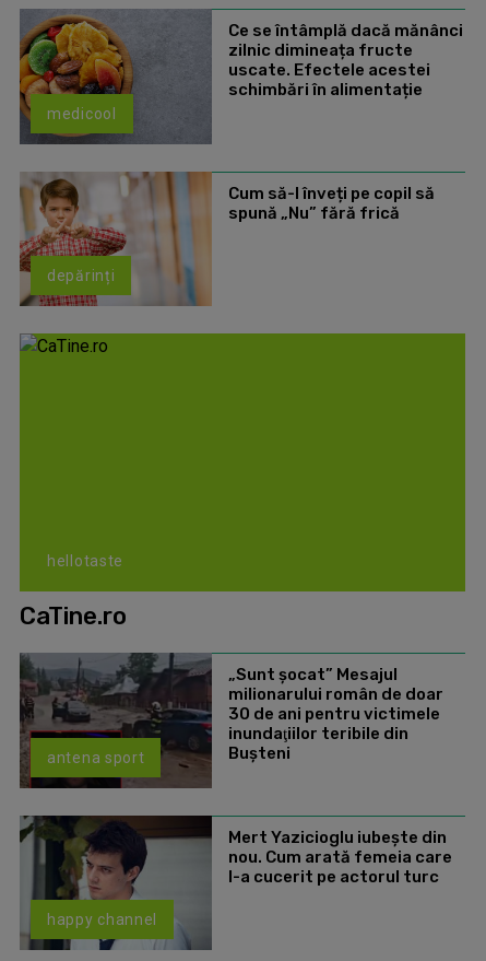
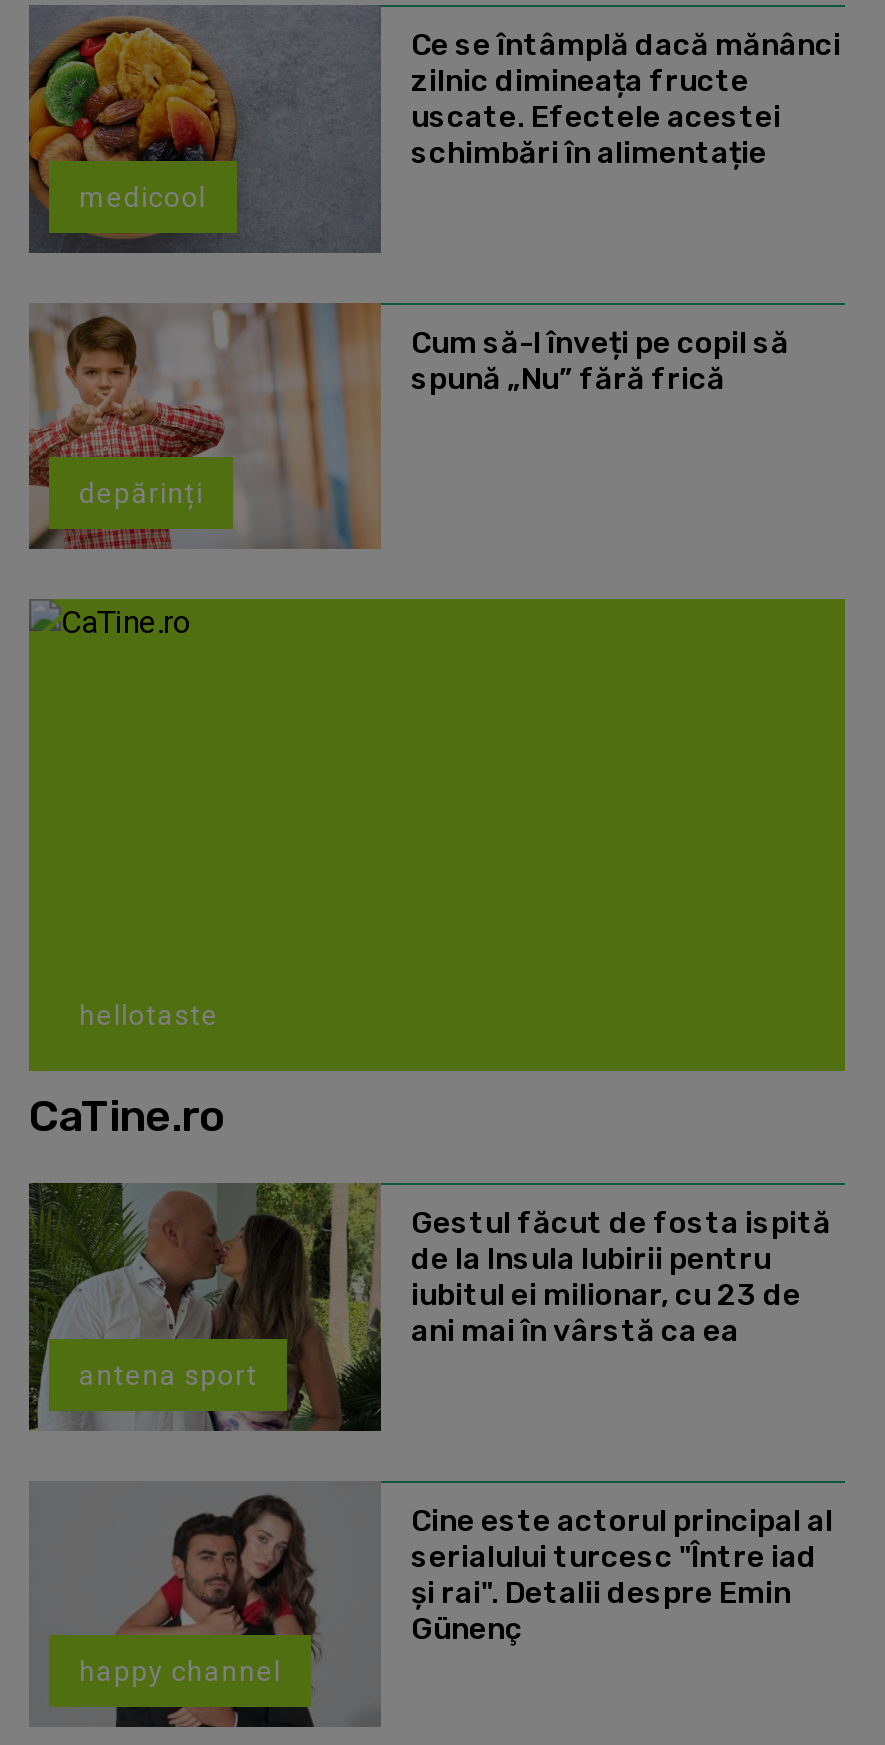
[20,653,443,789] [image] | „Sunt şocat” Mesajul | milionarului român de doar | 30 de ani pentru victimele | inundaţiilor teribile din | Buşteni -> [29,1181,831,1433] [image] | Gestul făcut de fosta ispită | de la Insula Iubirii pentru | iubitul ei milionar, cu 23 de | ani mai în vârstă ca ea
[19,814,452,951] [image] | Mert Yazicioglu iubește din | nou. Cum arată femeia care | l-a cucerit pe actorul turc -> [29,1481,833,1729] [image] | Cine este actorul principal al | serialului turcesc "Între iad | și rai". Detalii despre Emin | Günenç

